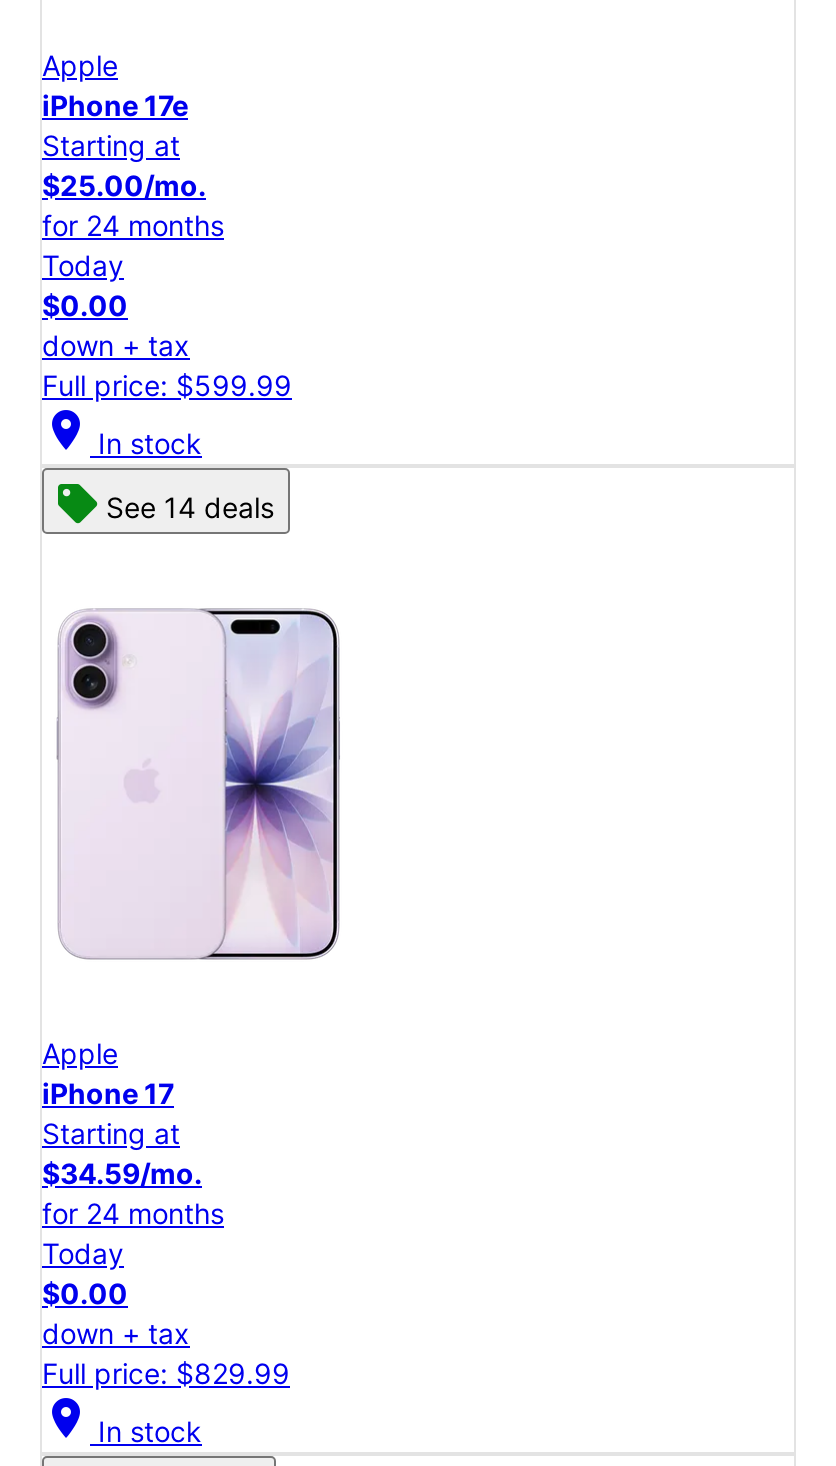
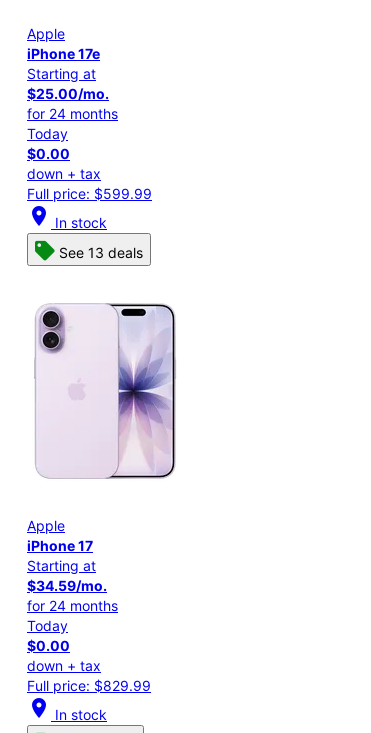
[106,491,274,525] See 14 deals -> [59,244,143,261] See 13 deals

